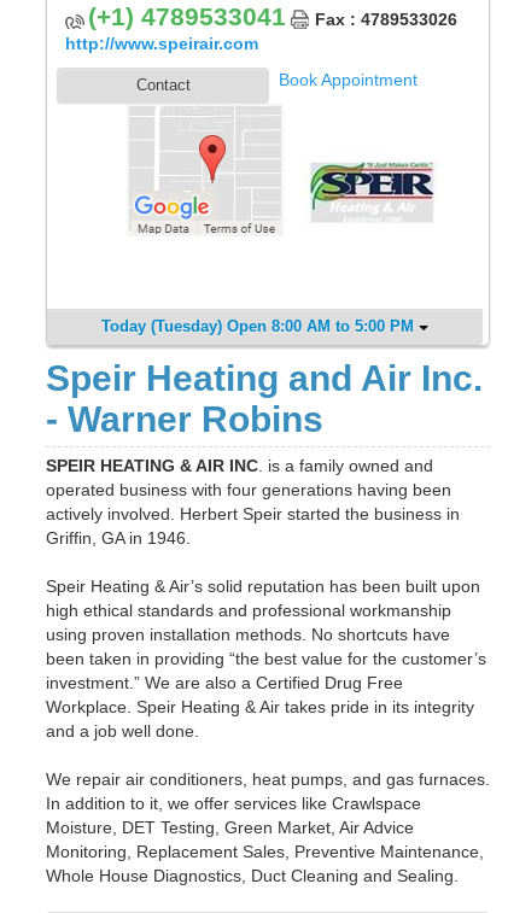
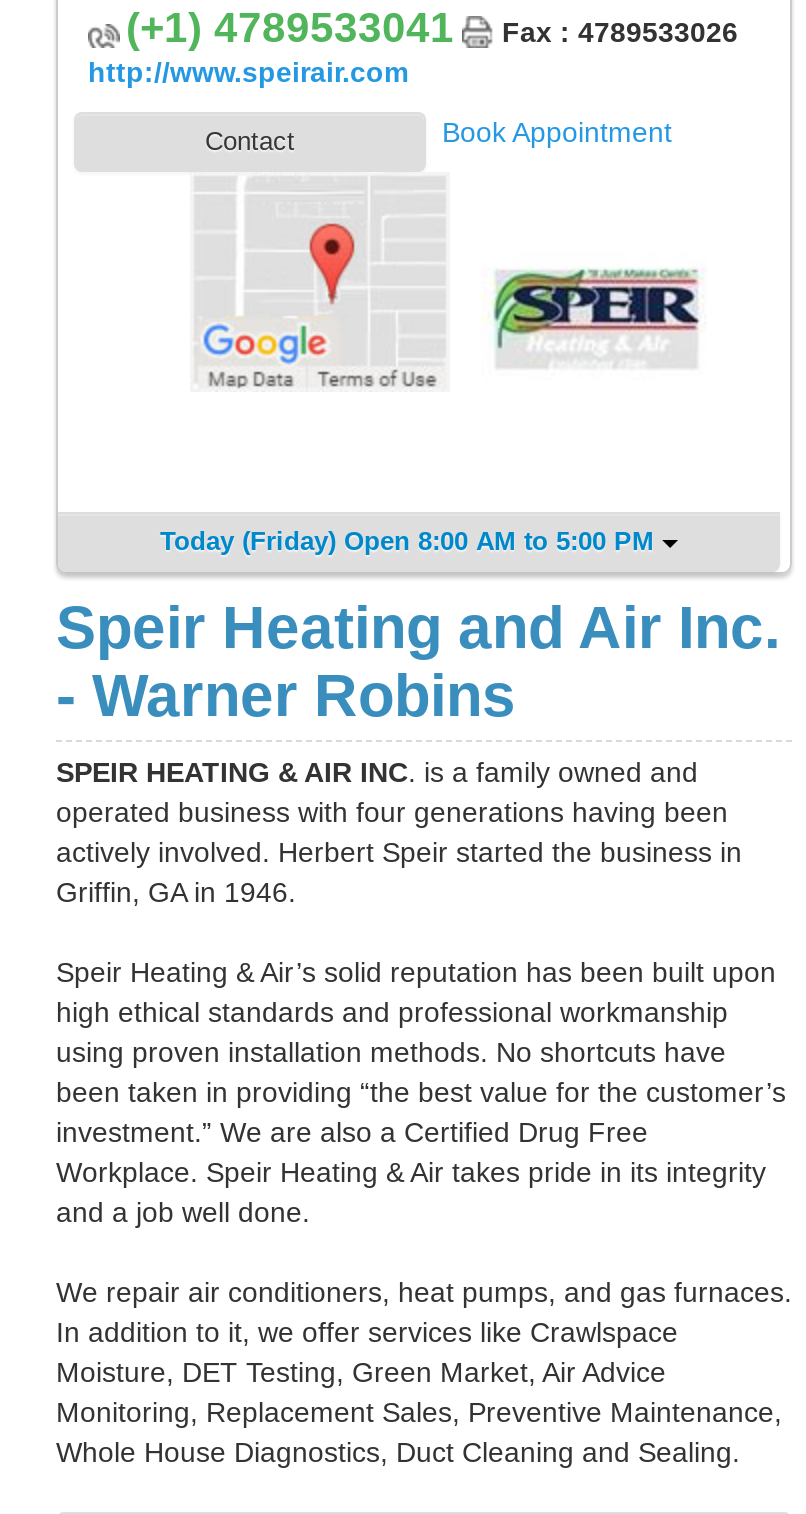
[101,318,414,336] Today (Tuesday) Open 8:00 AM to 5:00 PM -> [160,527,654,557] Today (Friday) Open 8:00 AM to 5:00 PM

